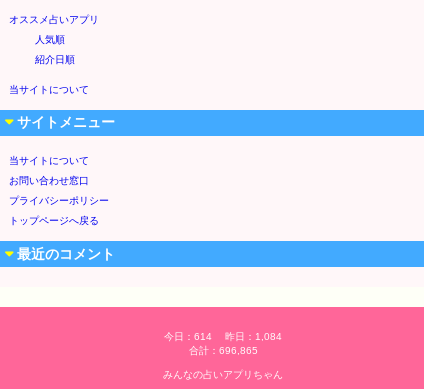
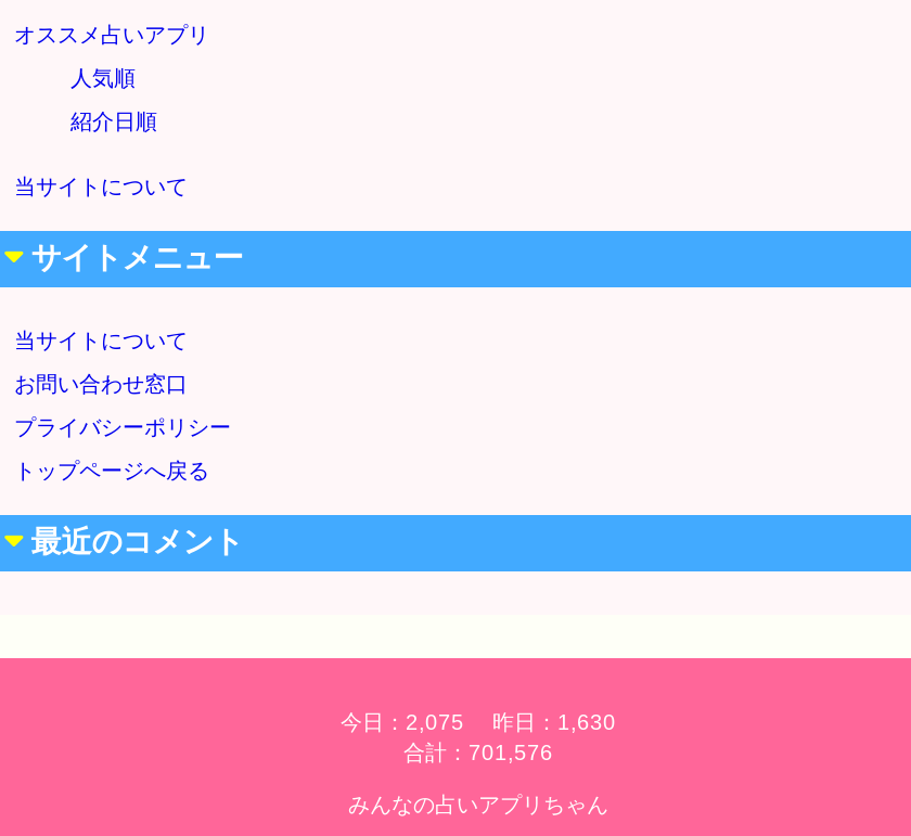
[164,331,282,342] 今日：614 昨日：1,084 -> [341,710,616,734] 今日：2,075 昨日：1,630
[188,345,257,356] 合計：696,865 -> [403,741,553,765] 合計：701,576

